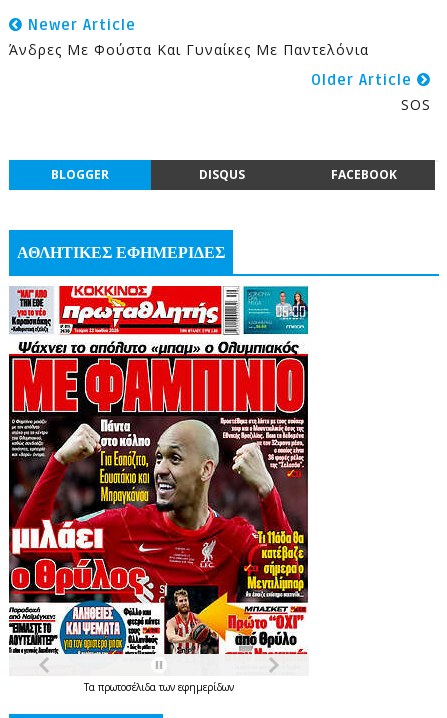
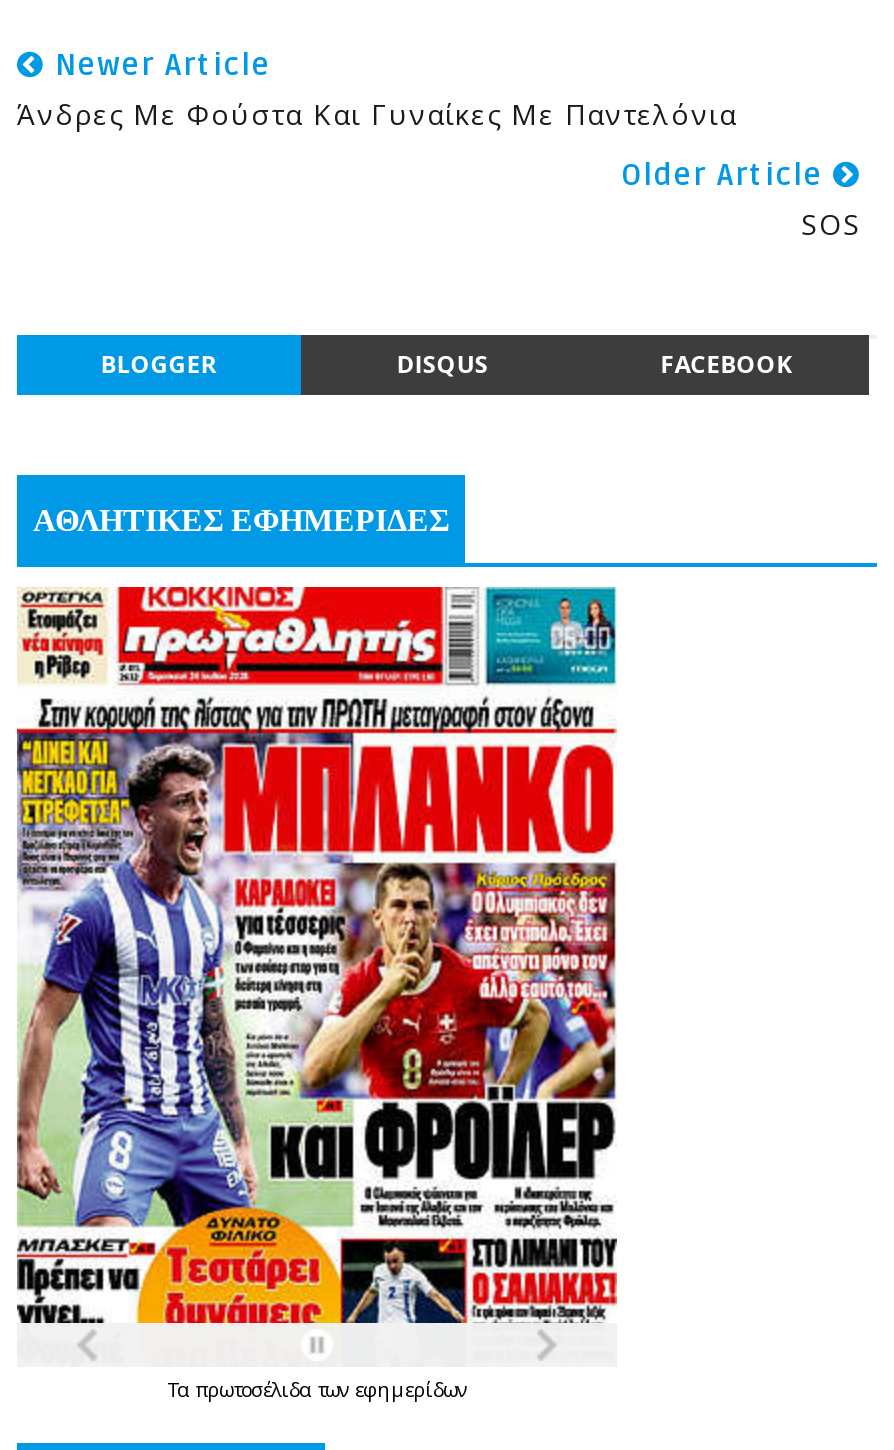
[8,286,309,655] [image] -> [15,589,619,1325] [image]

